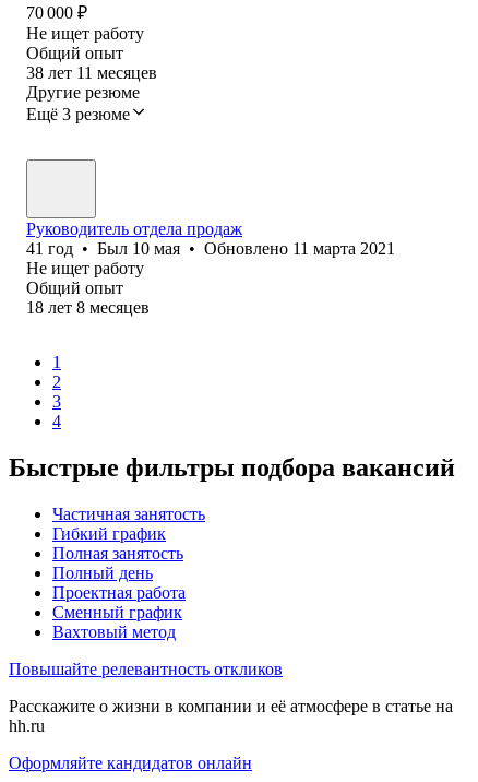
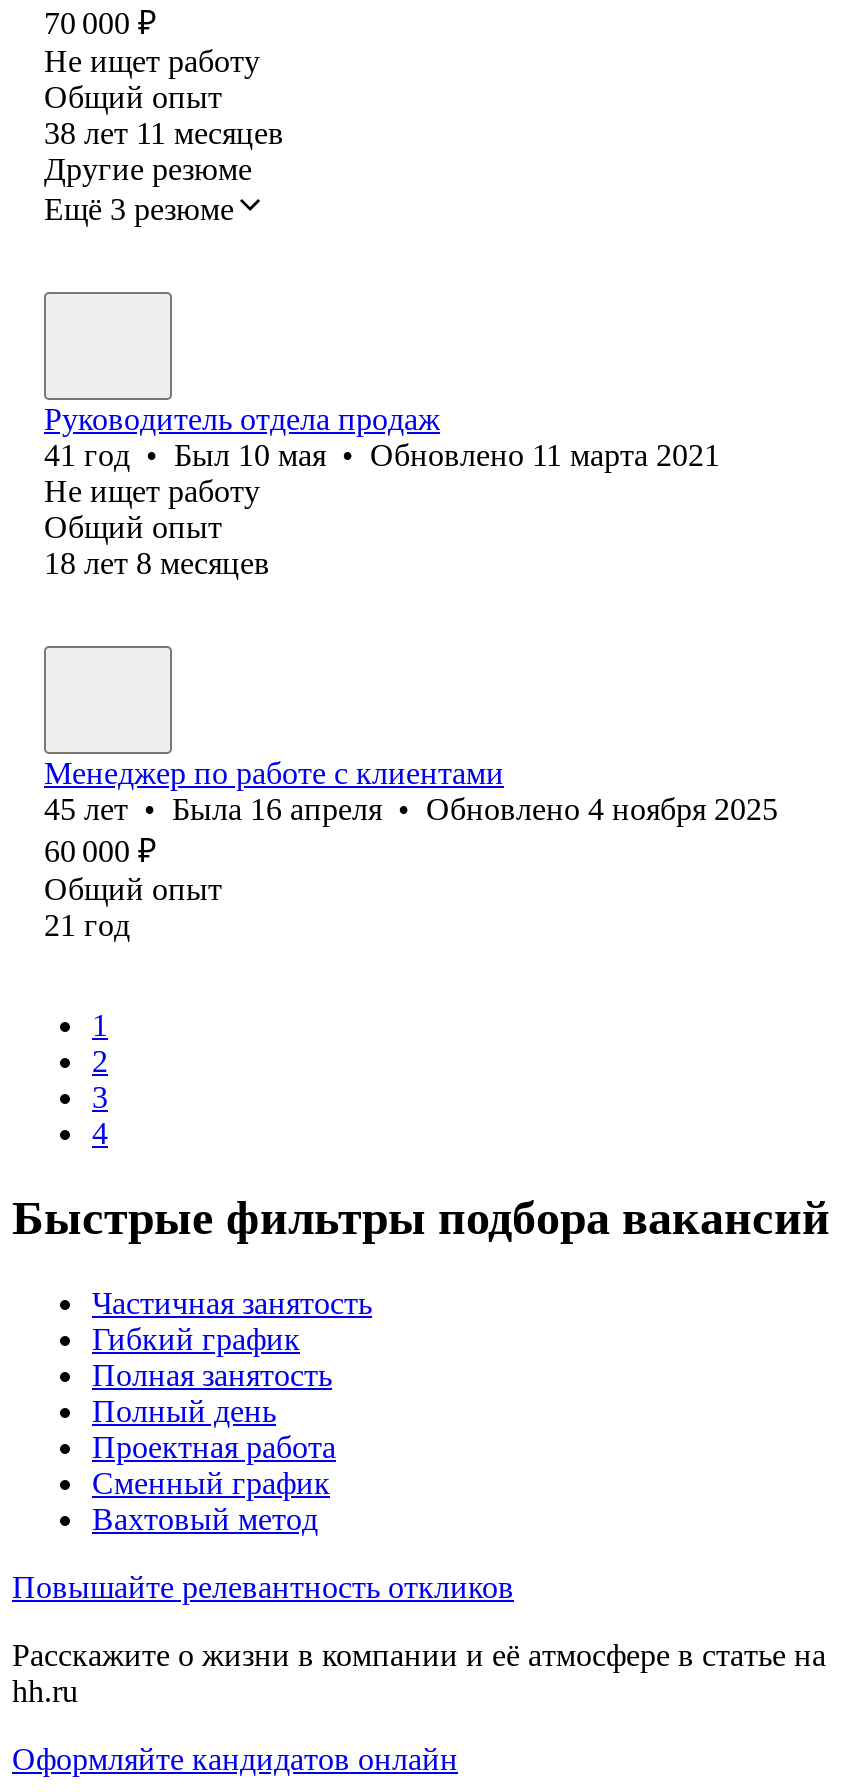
none -> [44,756,778,942] Менеджер по работе с клиентами | 45 лет • Была 16 апреля • Обновлено 4 ноября 2025 | 60 000 ₽ | Общий опыт | 21 год

